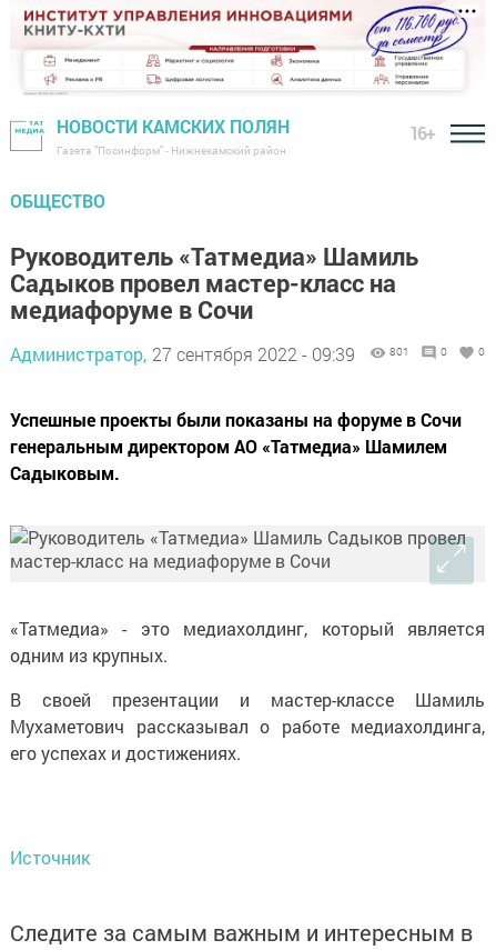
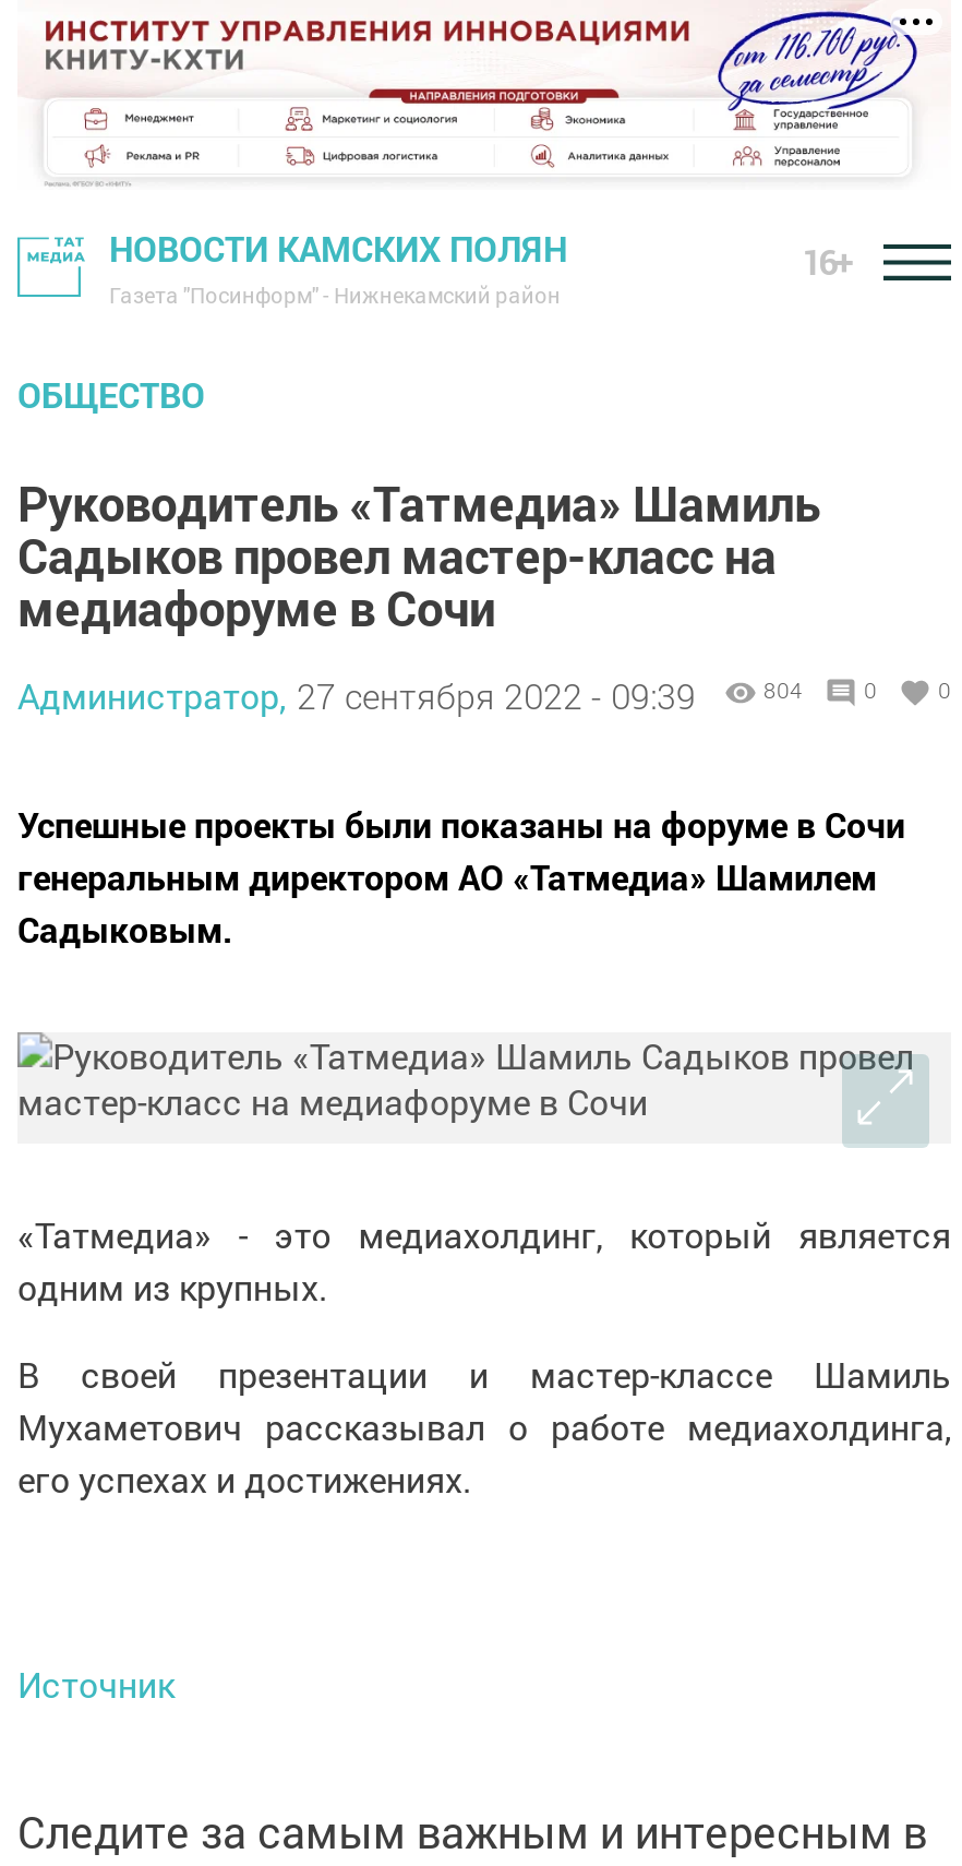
[389,345,409,359] 801 -> [763,677,803,706] 804

